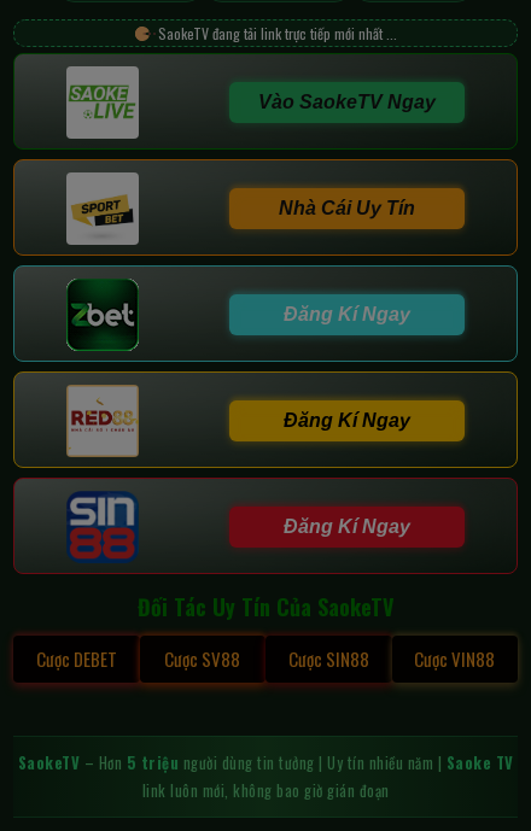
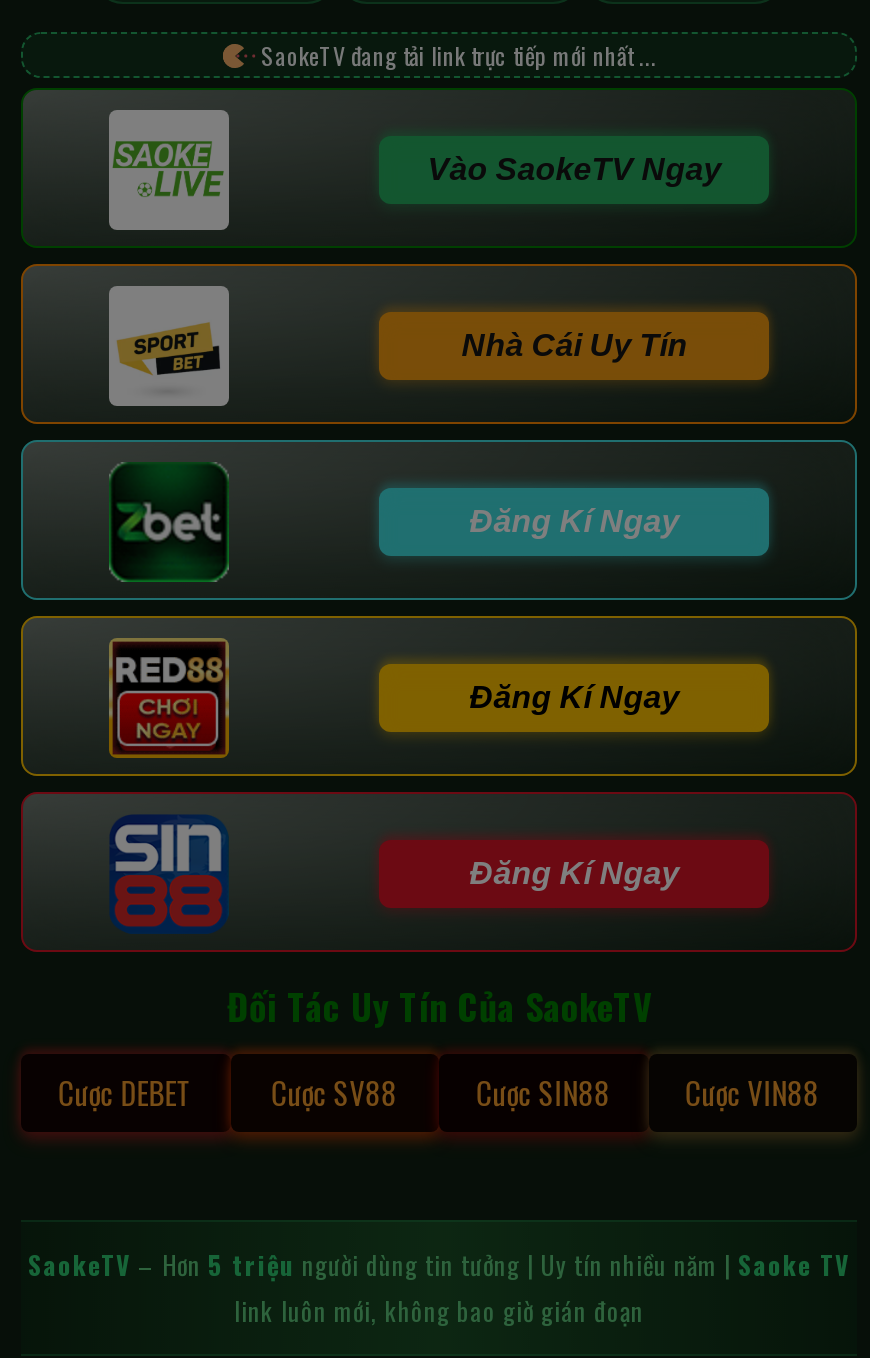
[65,385,140,458] [image] -> [107,638,231,760] [image]

